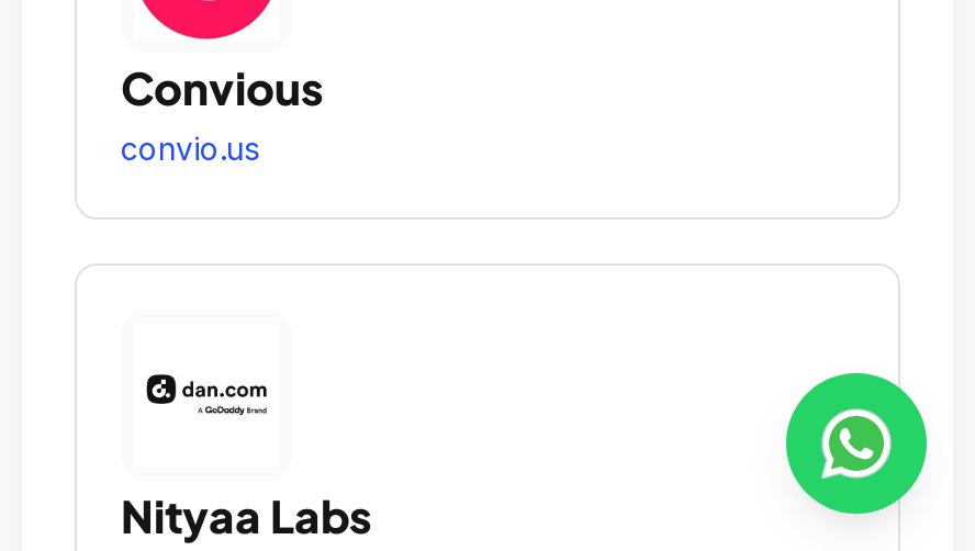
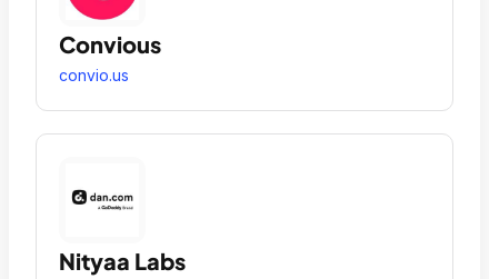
[784,371,929,518] [image] -> none

